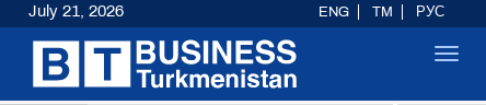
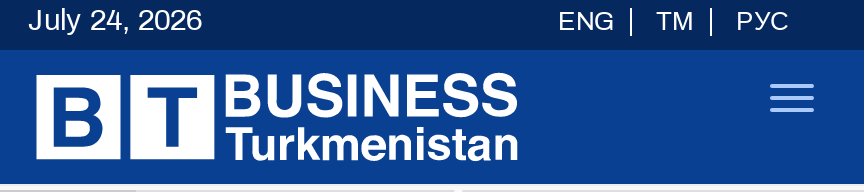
[28,2,124,20] July 21, 2026 -> [28,4,202,36] July 24, 2026

